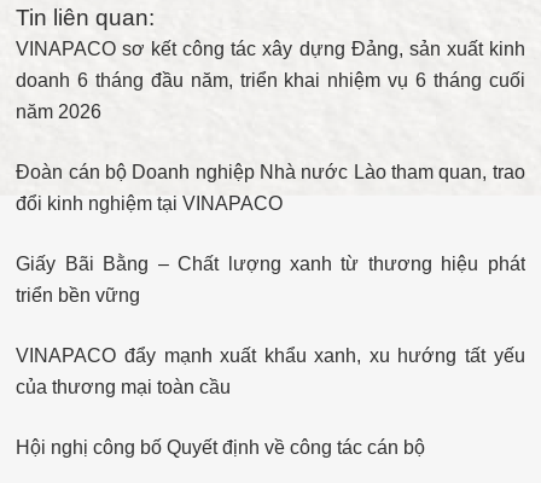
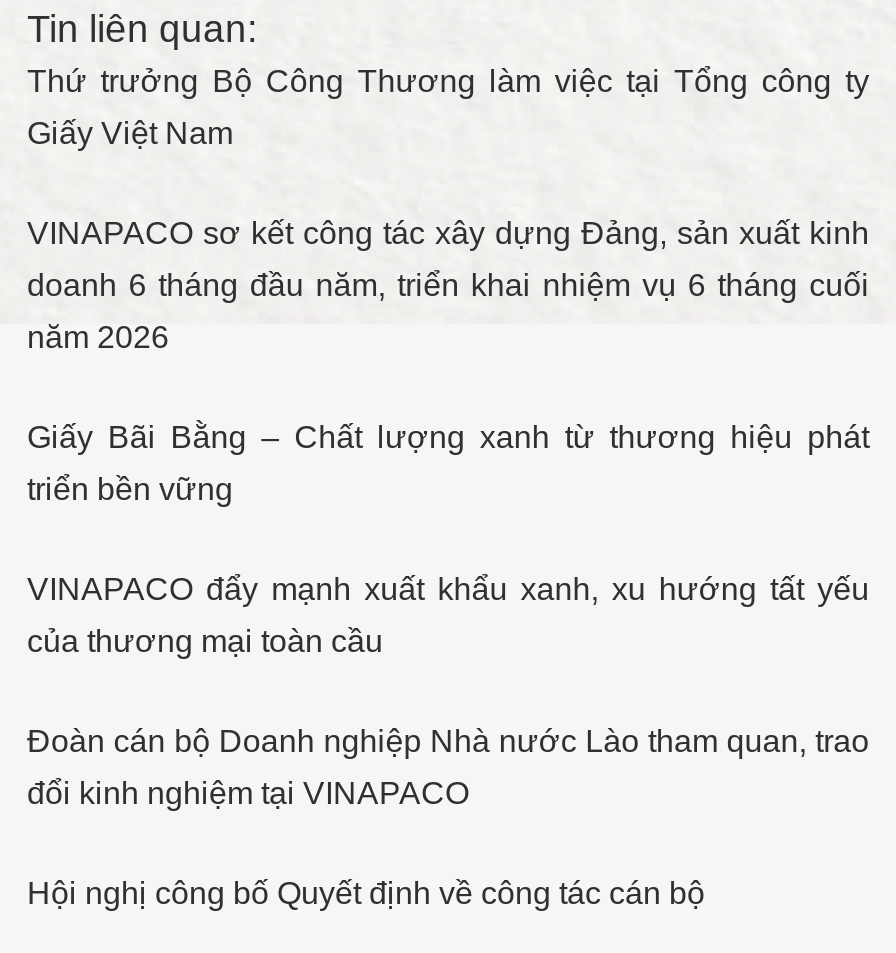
none -> [27,64,869,150] Thứ trưởng Bộ Công Thương làm việc tại Tổng công ty | Giấy Việt Nam
moved [16,162,525,214] -> [27,724,869,810]: Đoàn cán bộ Doanh nghiệp Nhà nước Lào tham quan, trao | đổi kinh nghiệm tại VINAPACO

